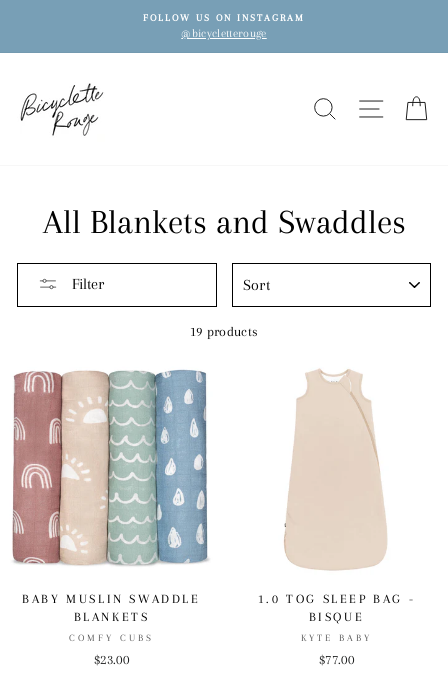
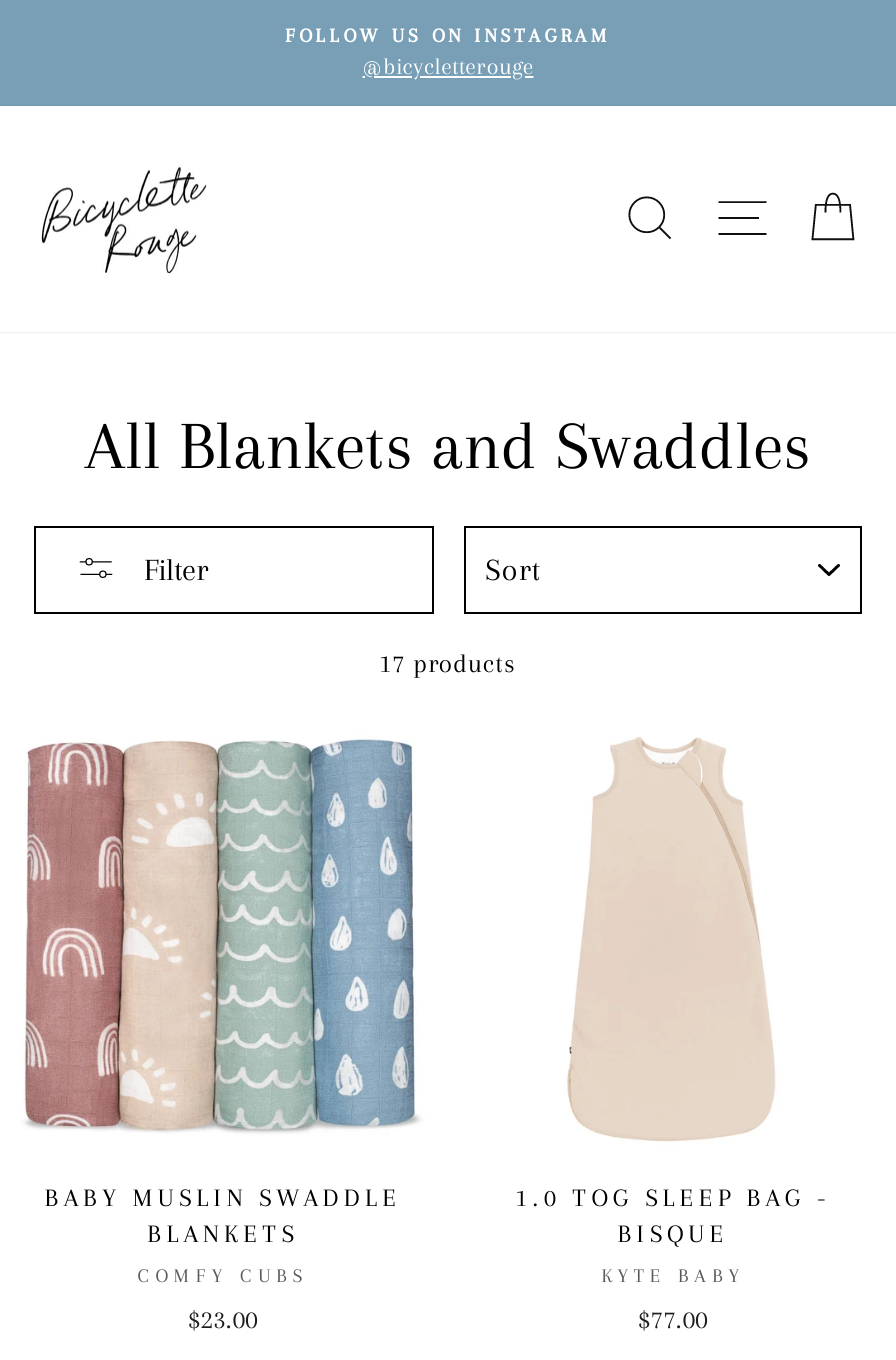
[190,323,258,338] 19 products -> [379,648,517,678] 17 products

